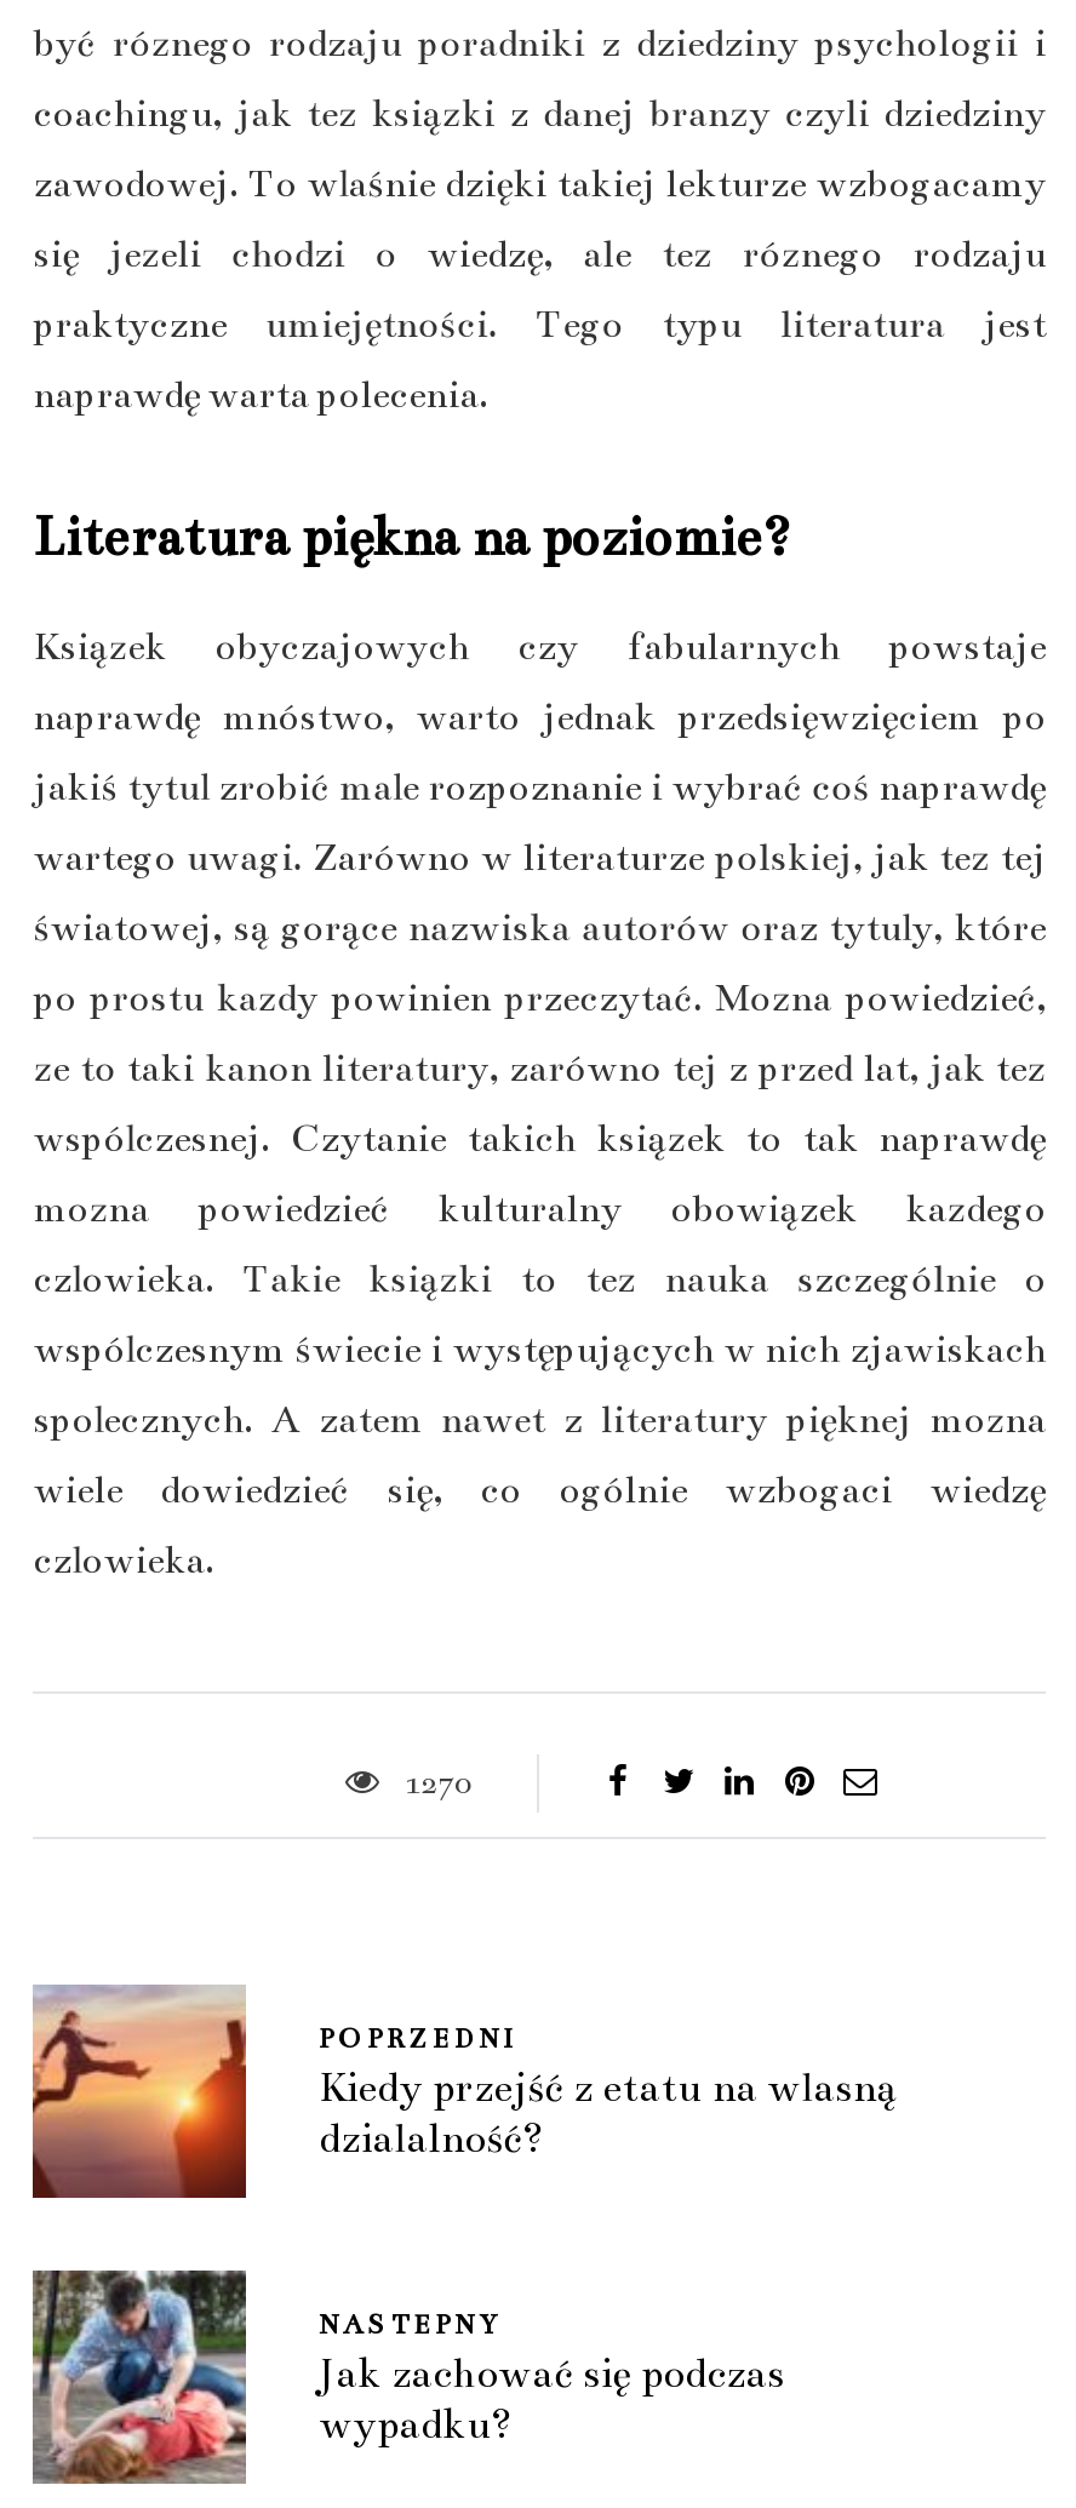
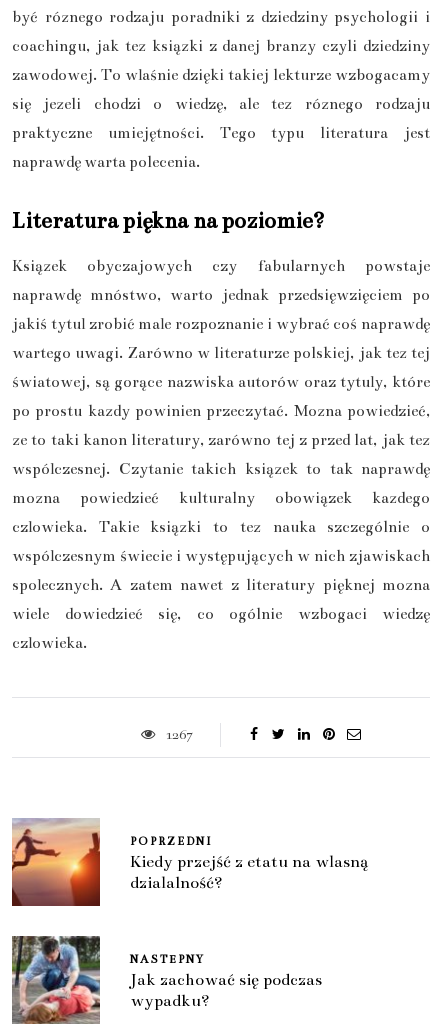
[403,1762,471,1801] 1270 -> [165,727,193,743] 1267

